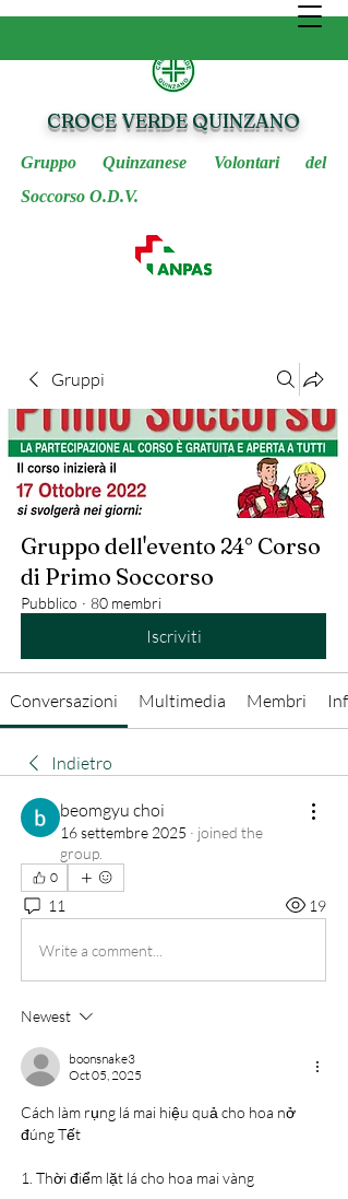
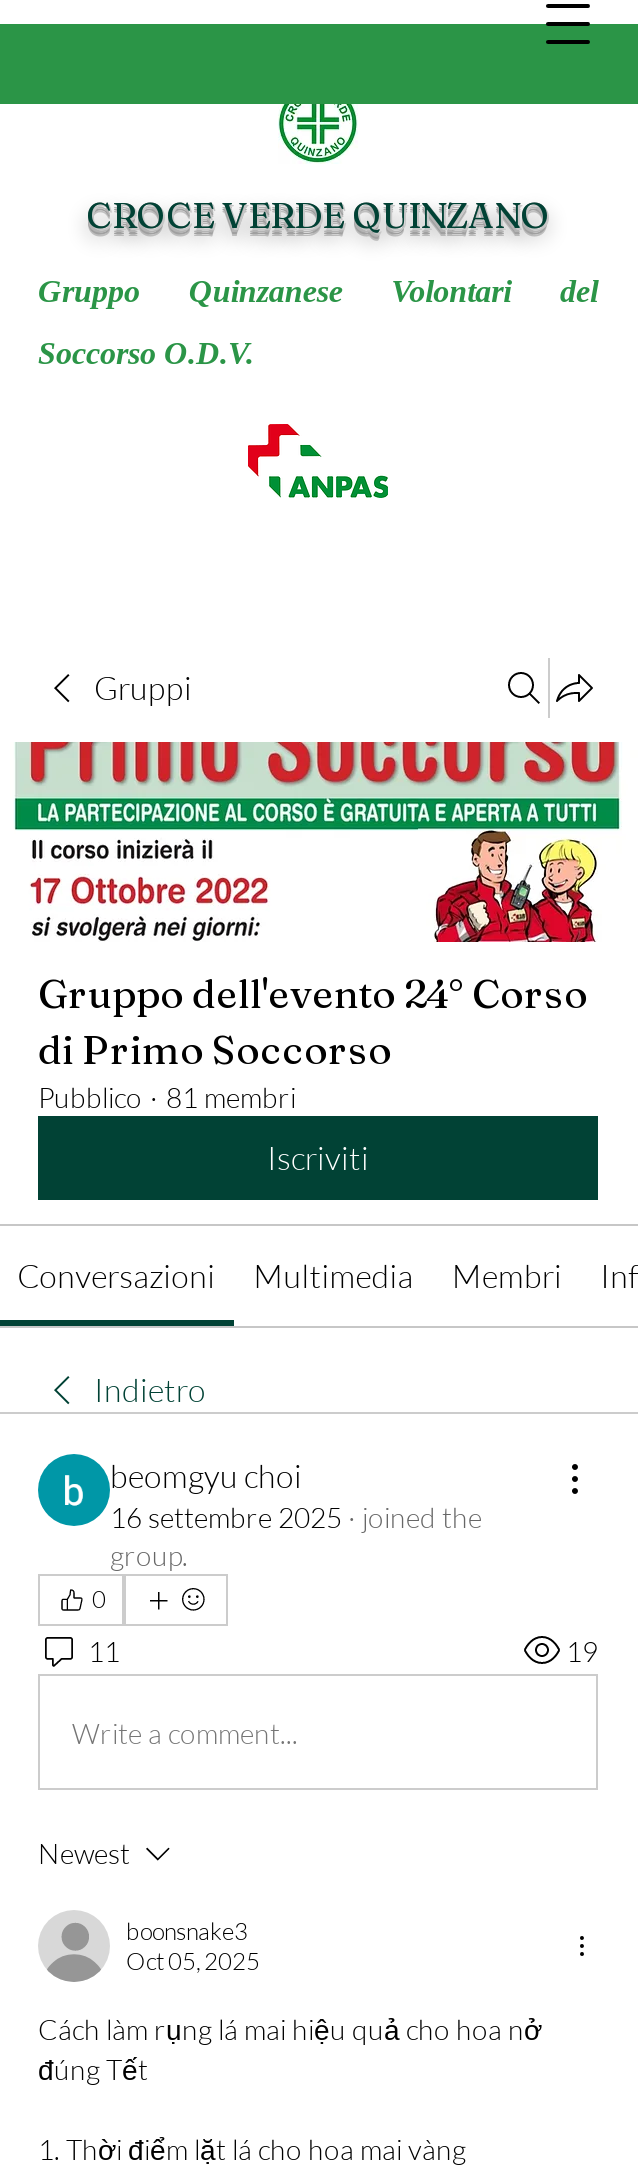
[21,593,161,612] Pubblico · 80 membri -> [38,1080,296,1114] Pubblico · 81 membri

